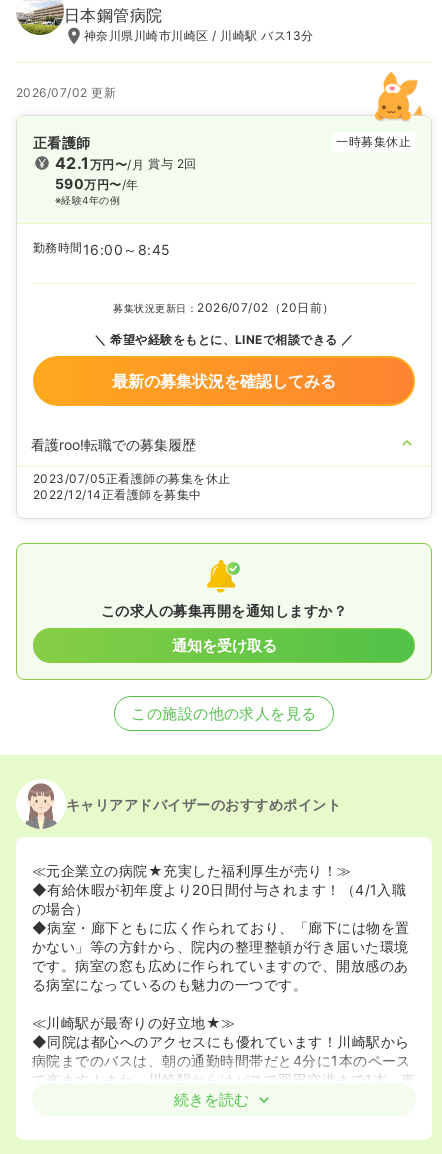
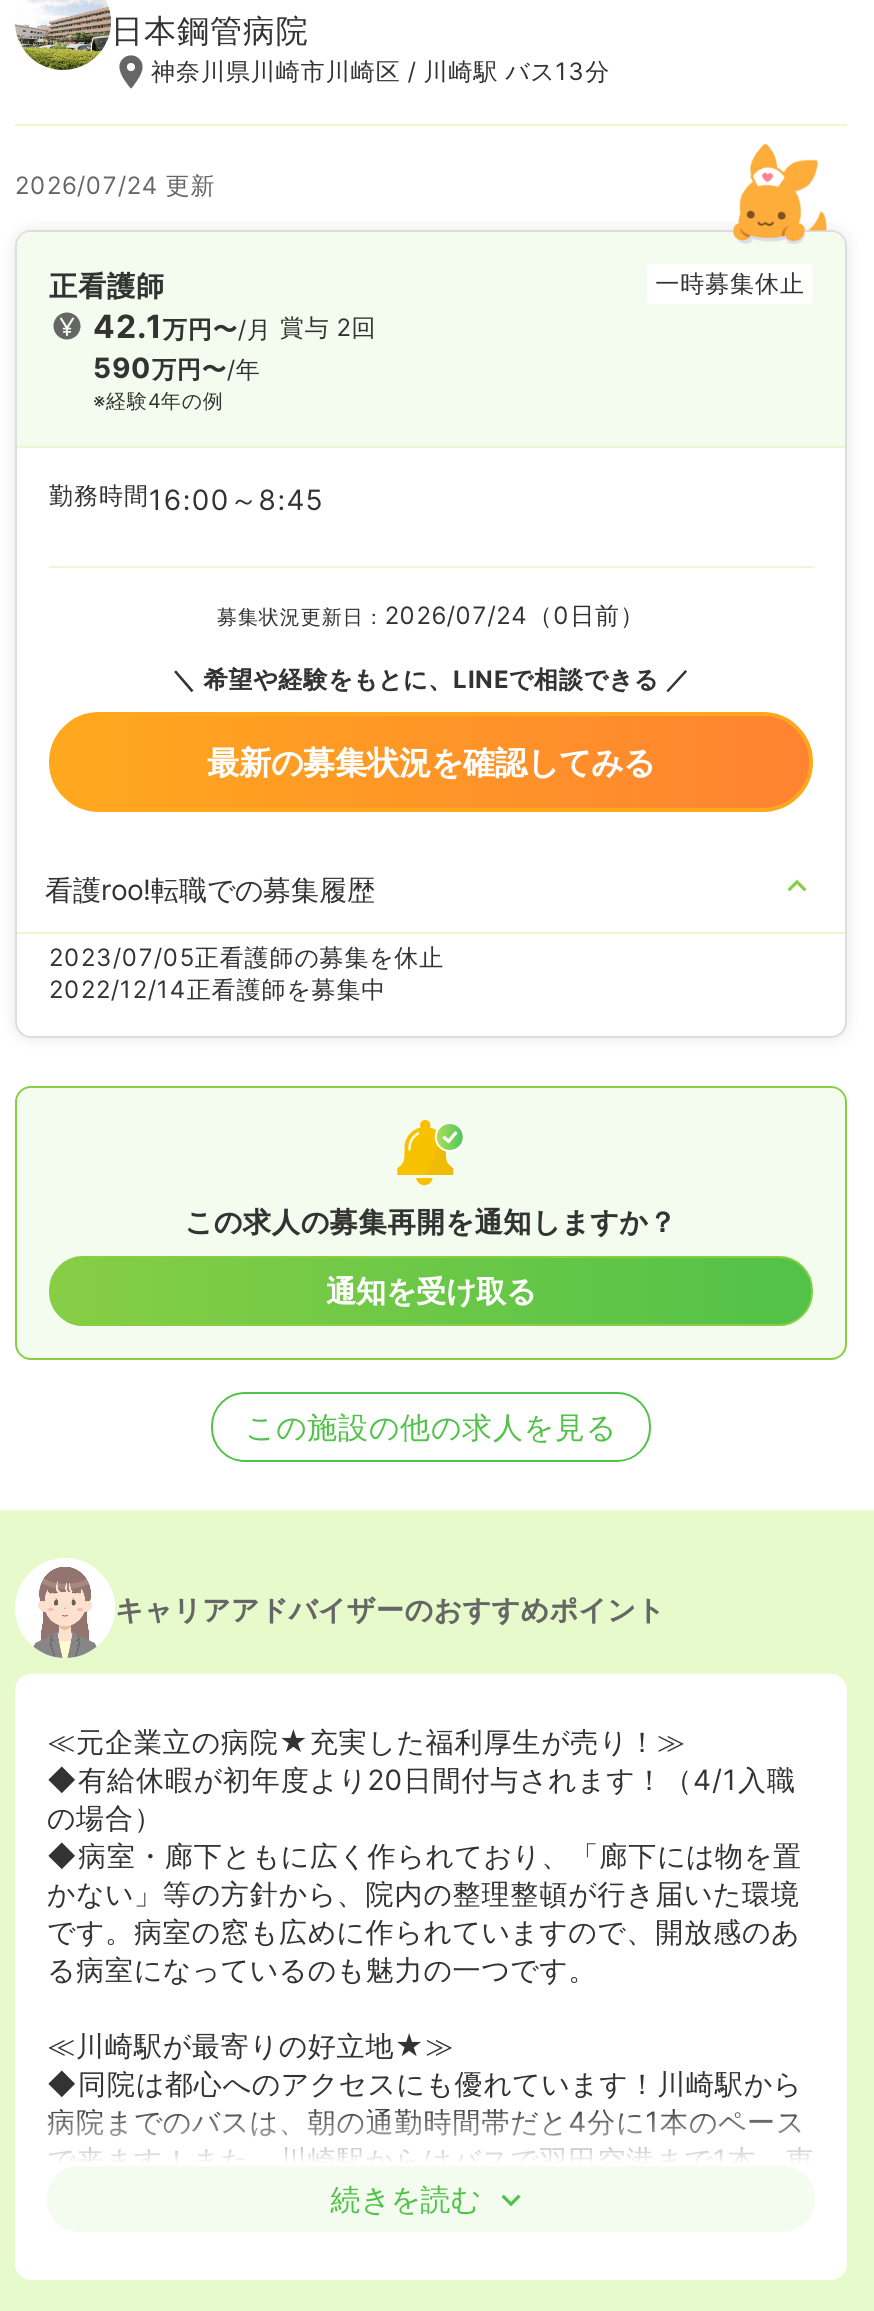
[16,85,116,100] 2026/07/02 更新 -> [15,170,215,200] 2026/07/24 更新
[113,300,335,315] 募集状況更新日：2026/07/02（20日前） -> [217,600,645,630] 募集状況更新日：2026/07/24（0日前）

